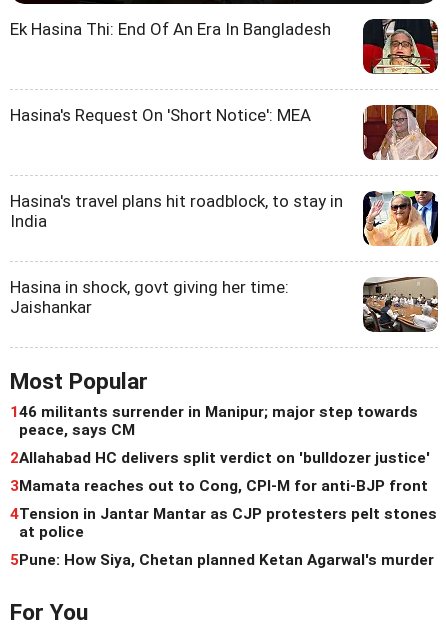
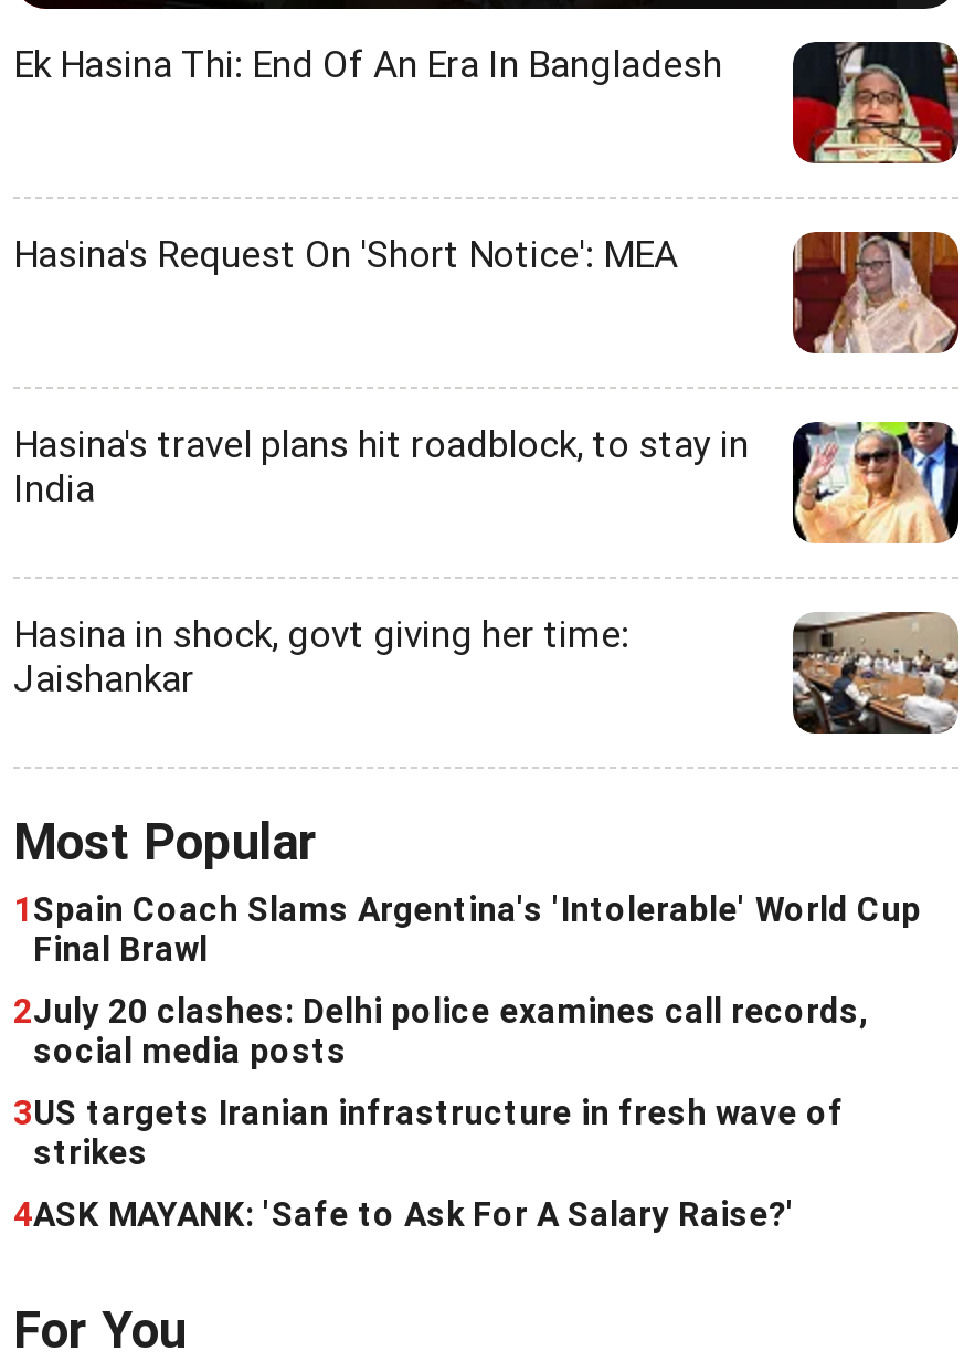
[10,403,437,569] 146 militants surrender in Manipur; major step towards | peace, says CM | 2Allahabad HC delivers split verdict on 'bulldozer justice' | 3Mamata reaches out to Cong, CPI-M for anti-BJP front | 4Tension in Jantar Mantar as CJP protesters pelt stones | at police | 5Pune: How Siya, Chetan planned Ketan Agarwal's murder -> [13,891,921,1236] 1 Spain Coach Slams Argentina's 'Intolerable' World Cup | Final Brawl | 2July 20 clashes: Delhi police examines call records, | social media posts | 3US targets Iranian infrastructure in fresh wave of | strikes | 4ASK MAYANK: 'Safe to Ask For A Salary Raise?'

